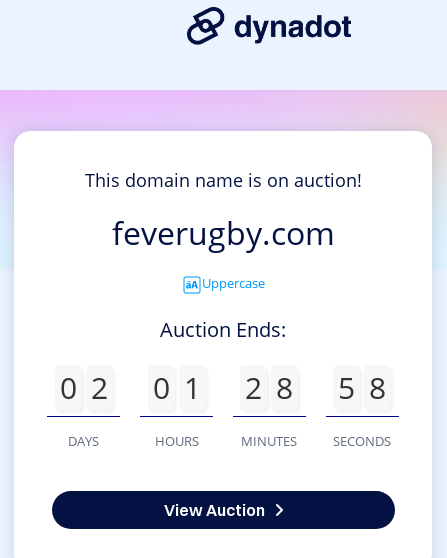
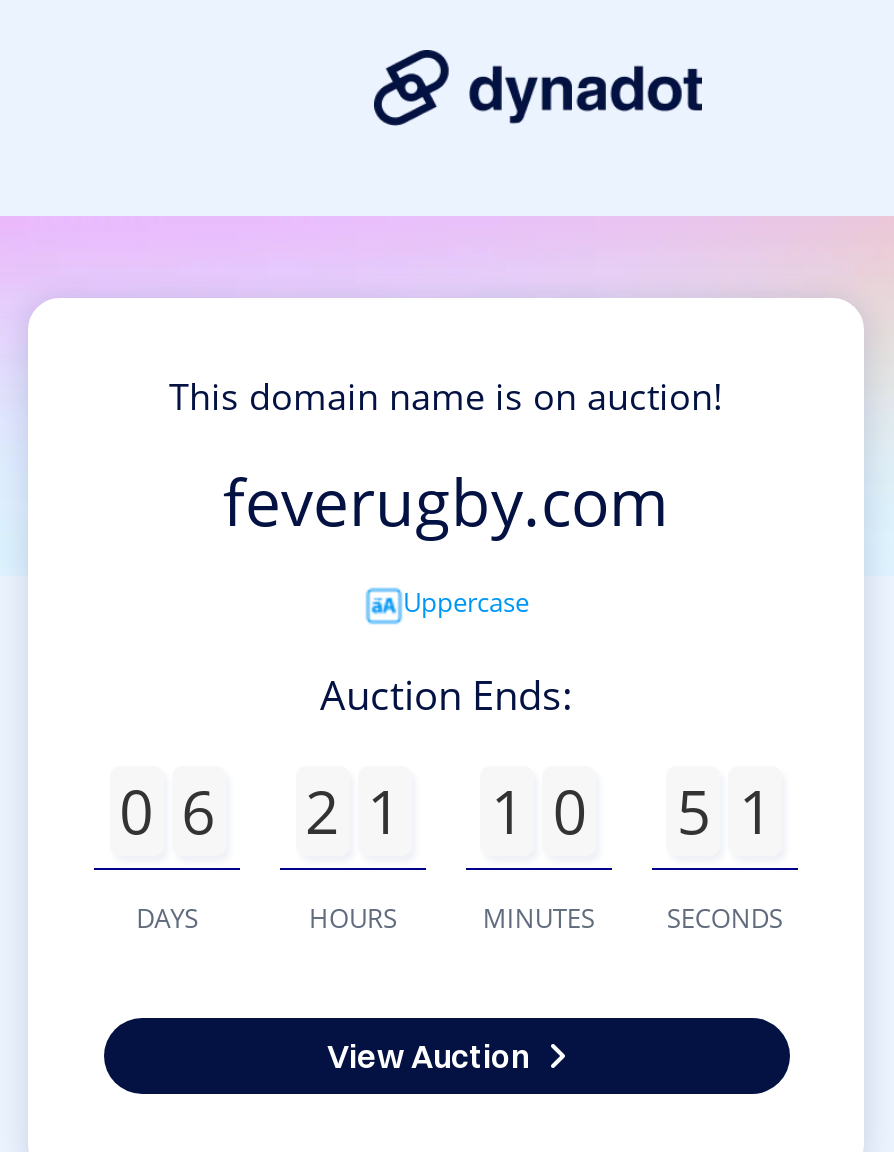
[60,367,108,408] 0 2 -> [119,770,215,852] 0 6
[152,367,200,408] 0 1 -> [305,770,401,852] 2 1
[245,367,293,408] 2 8 -> [491,770,587,852] 1 0
[338,367,386,408] 5 8 -> [677,770,773,852] 5 1

